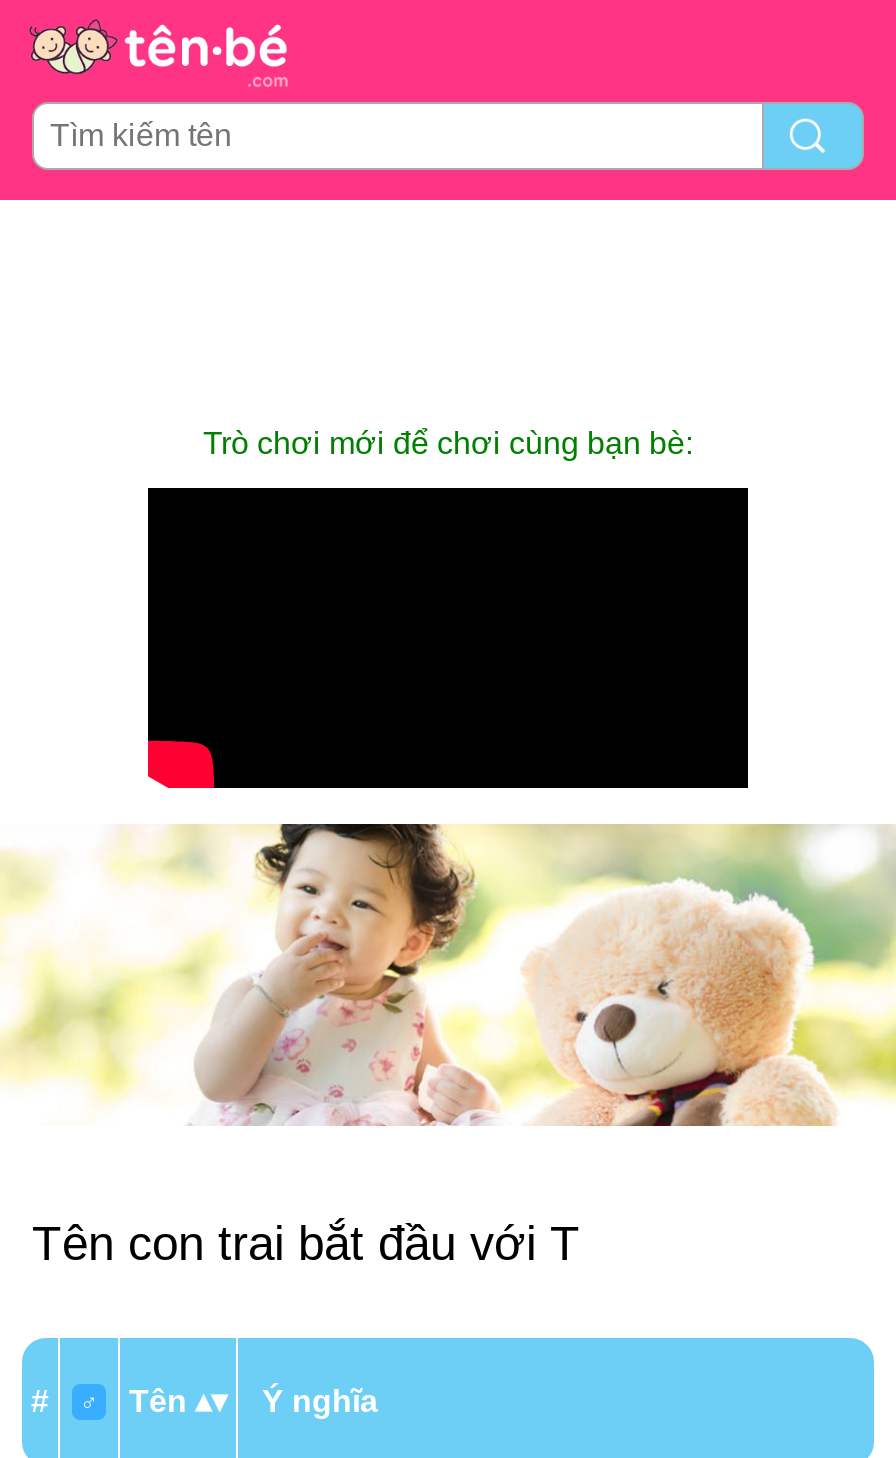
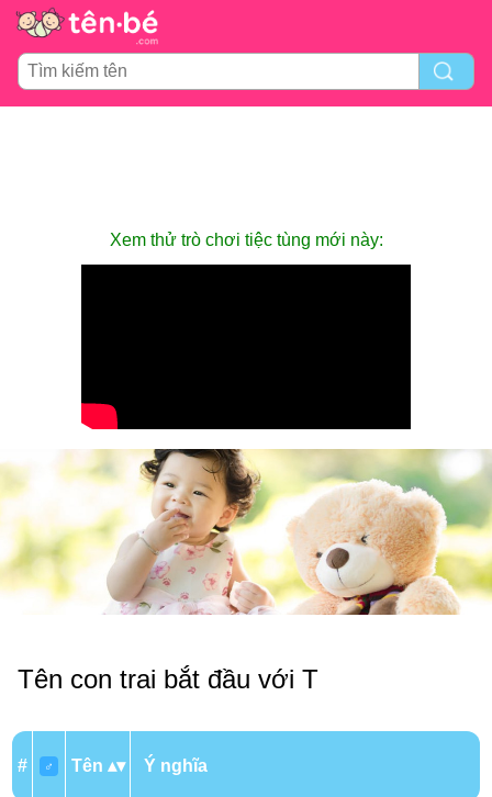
[203,426,693,460] Trò chơi mới để chơi cùng bạn bè: -> [109,231,383,249] Xem thử trò chơi tiệc tùng mới này:

